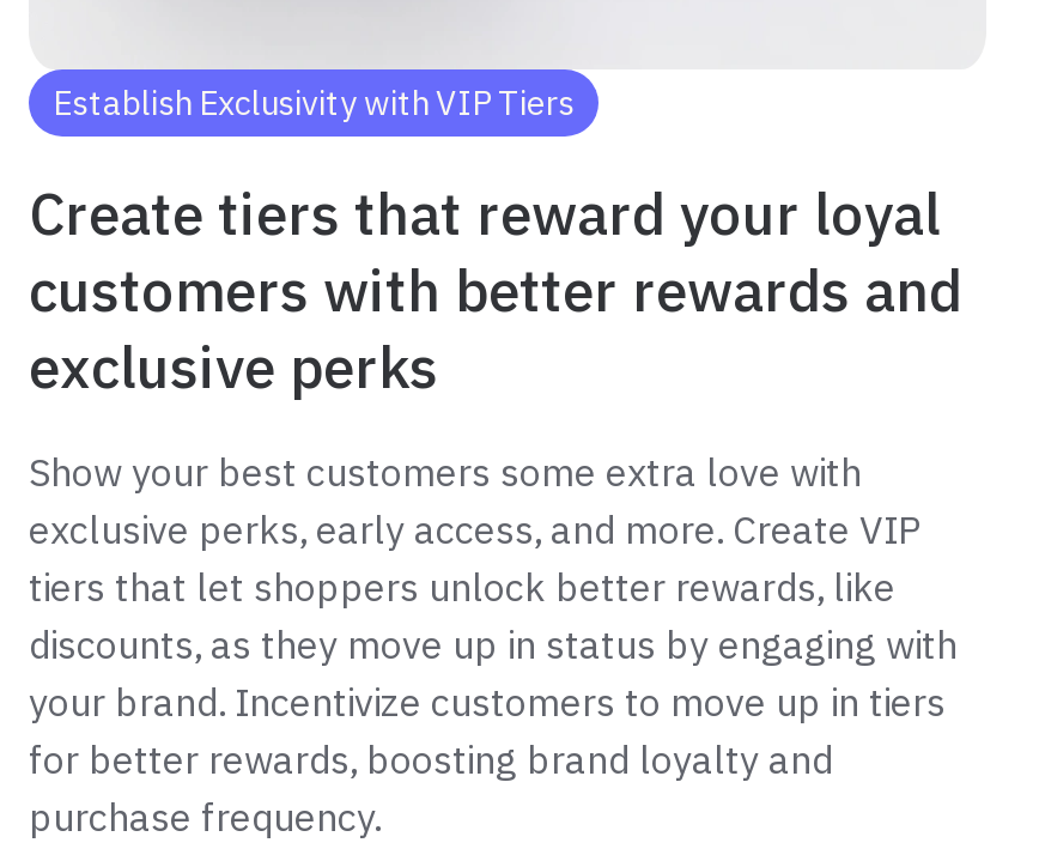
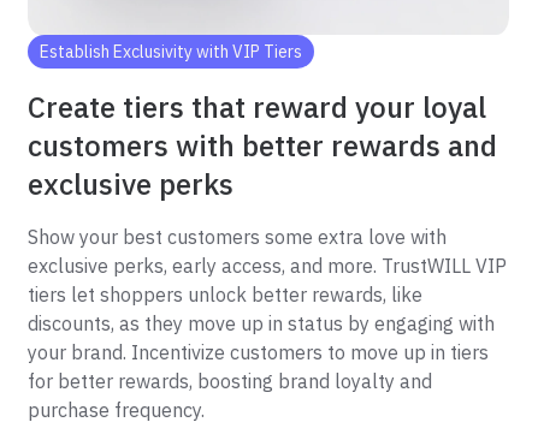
[29,505,922,611] exclusive perks, early access, and more. Create VIP | tiers that let shoppers unlock better rewards, like -> [28,254,507,307] exclusive perks, early access, and more. TrustWILL VIP | tiers let shoppers unlock better rewards, like

